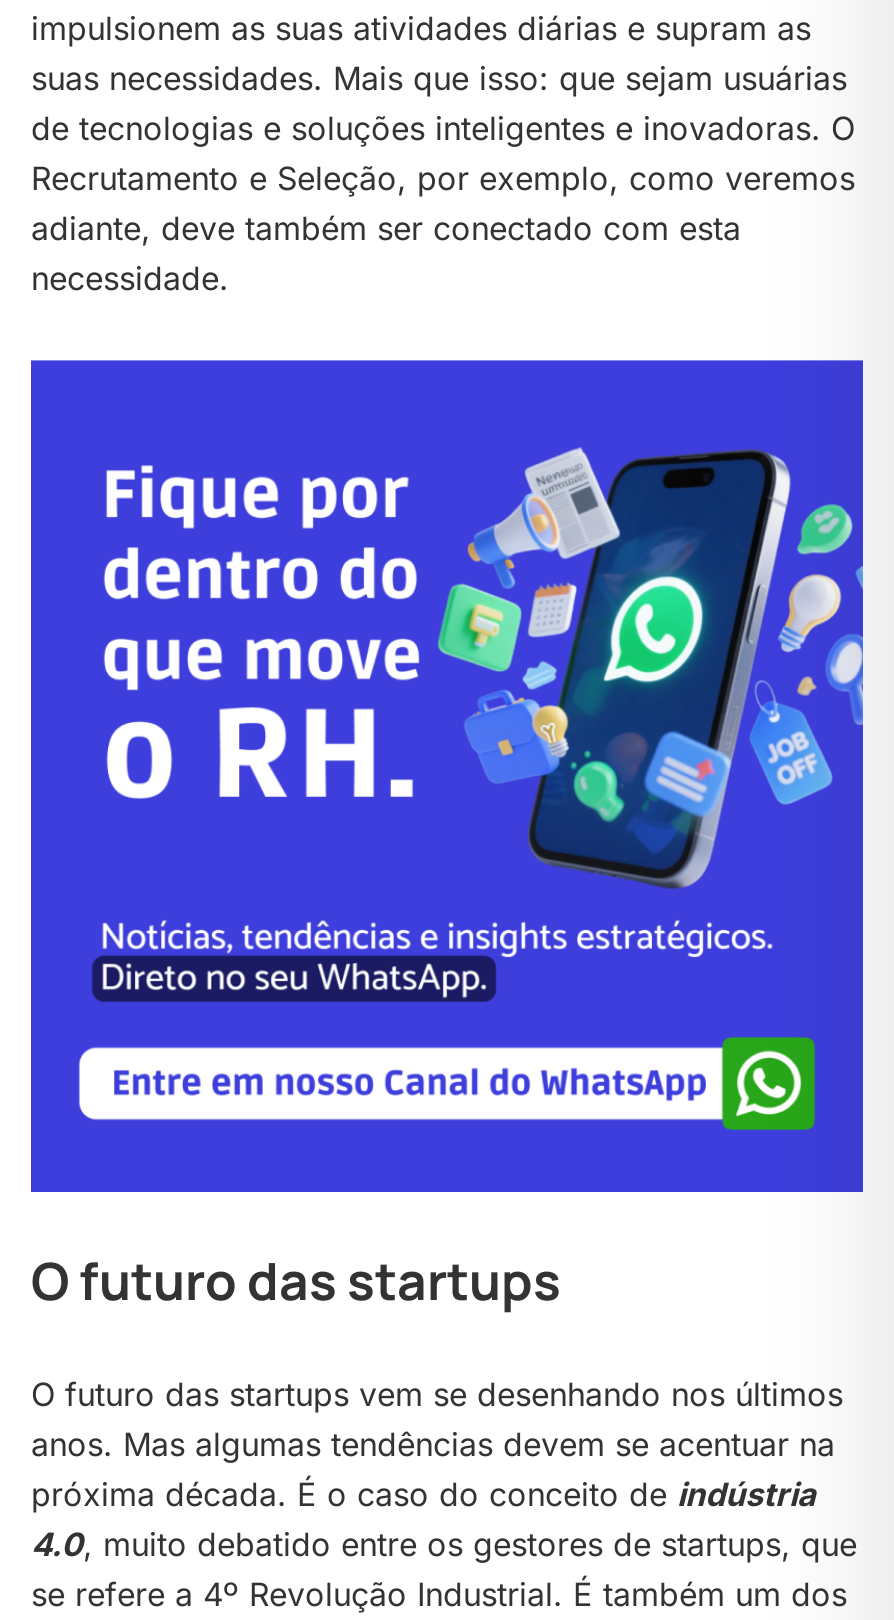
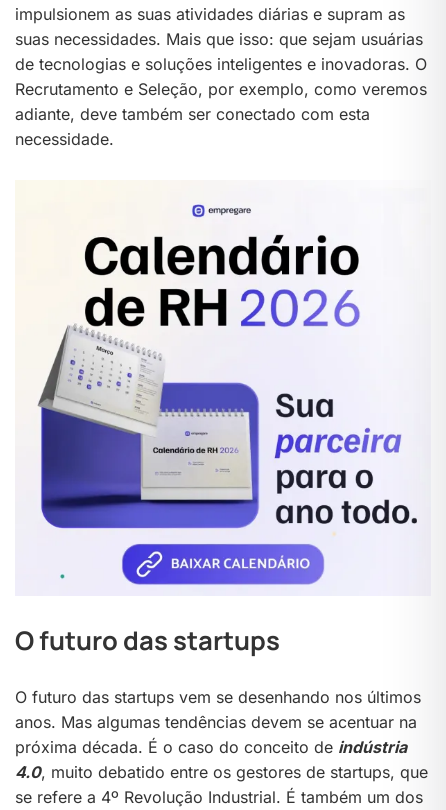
[29,358,865,1194] [image] -> [15,180,431,596] [image]

